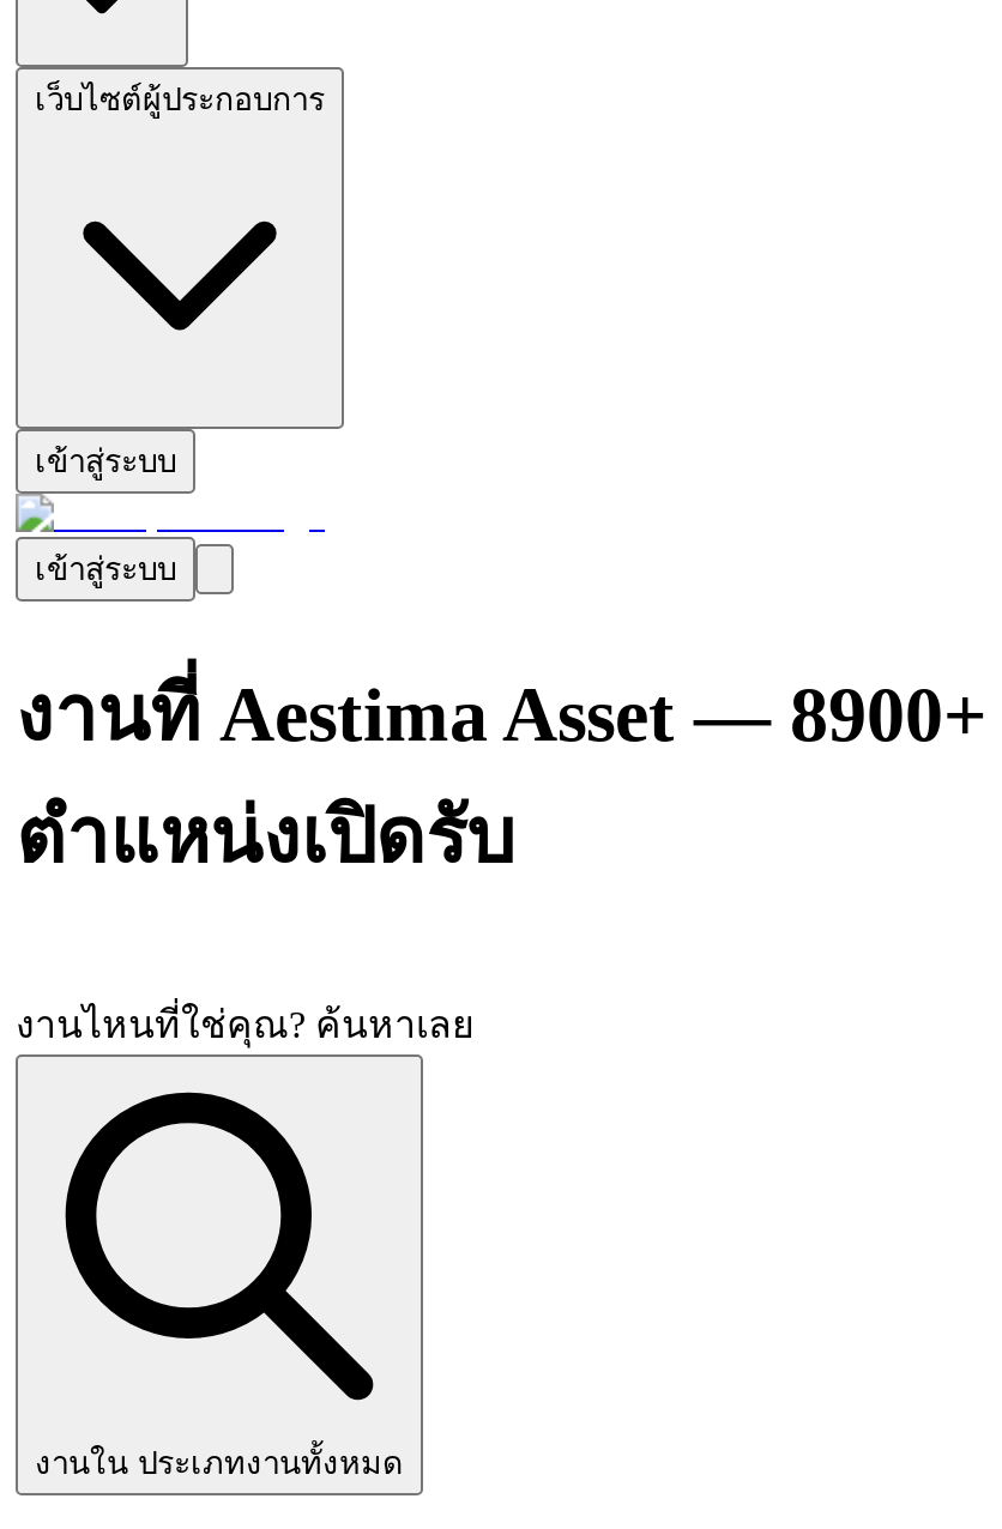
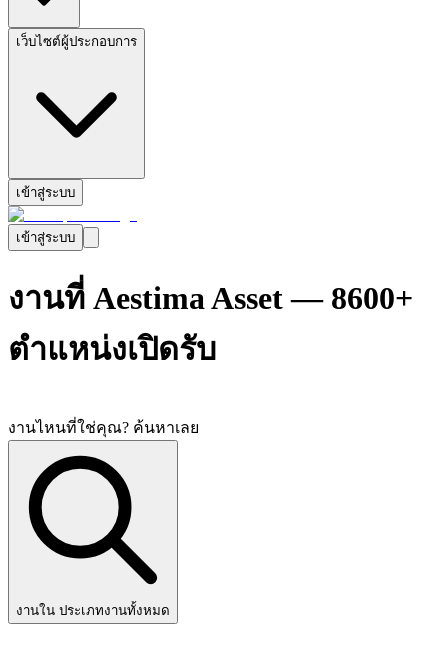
[16,672,986,758] งานที่ Aestima Asset — 8900+ -> [8,280,413,316] งานที่ Aestima Asset — 8600+

